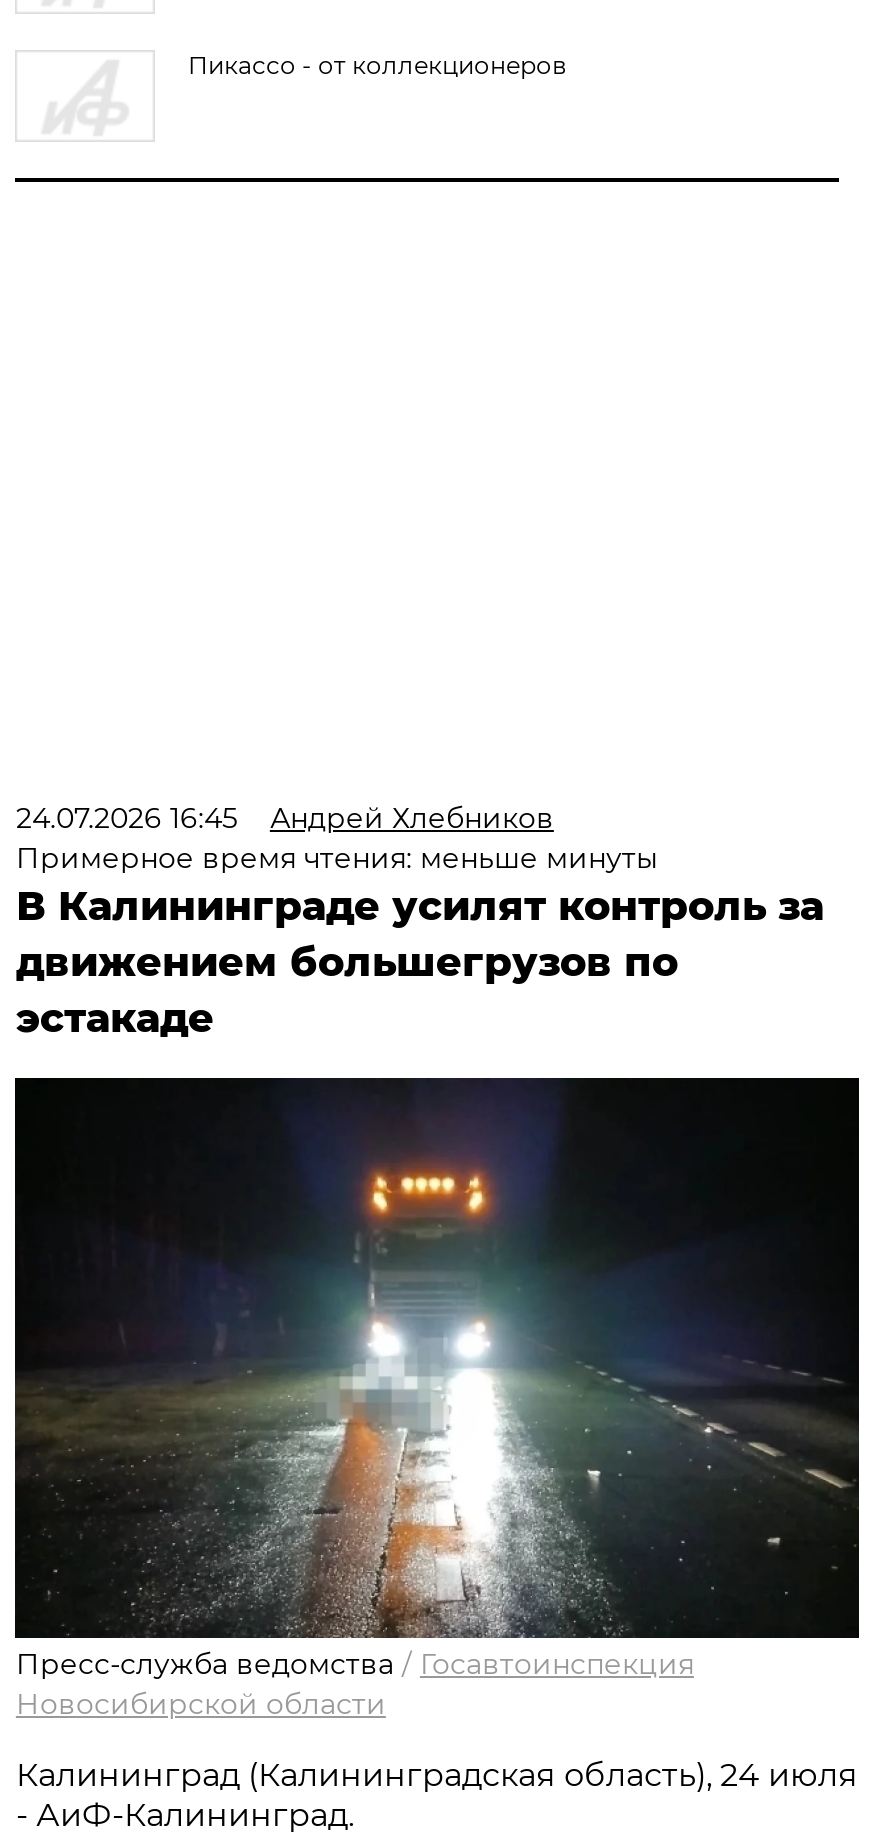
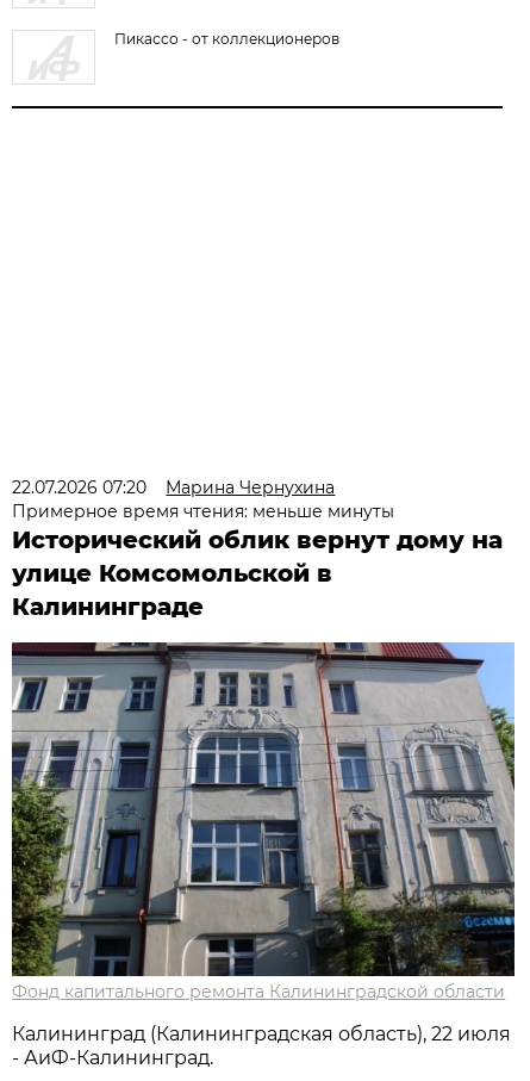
[16,800,554,836] 24.07.2026 16:45 | Андрей Хлебников -> [12,477,335,498] 22.07.2026 07:20 | Марина Чернухина
[16,882,824,1042] В Калининграде усилят контроль за | движением большегрузов по | эстакаде -> [12,526,503,621] Исторический облик вернут дому на | улице Комсомольской в | Калининграде
[13,1076,861,1722] [image] | Пресс-служба ведомства / Госавтоинспекция | Новосибирской области -> [11,641,516,1002] [image] | Фонд капитального ремонта Калининградской области
[16,1756,858,1794] Калининград (Калининградская область), 24 июля -> [12,1023,511,1045] Калининград (Калининградская область), 22 июля

